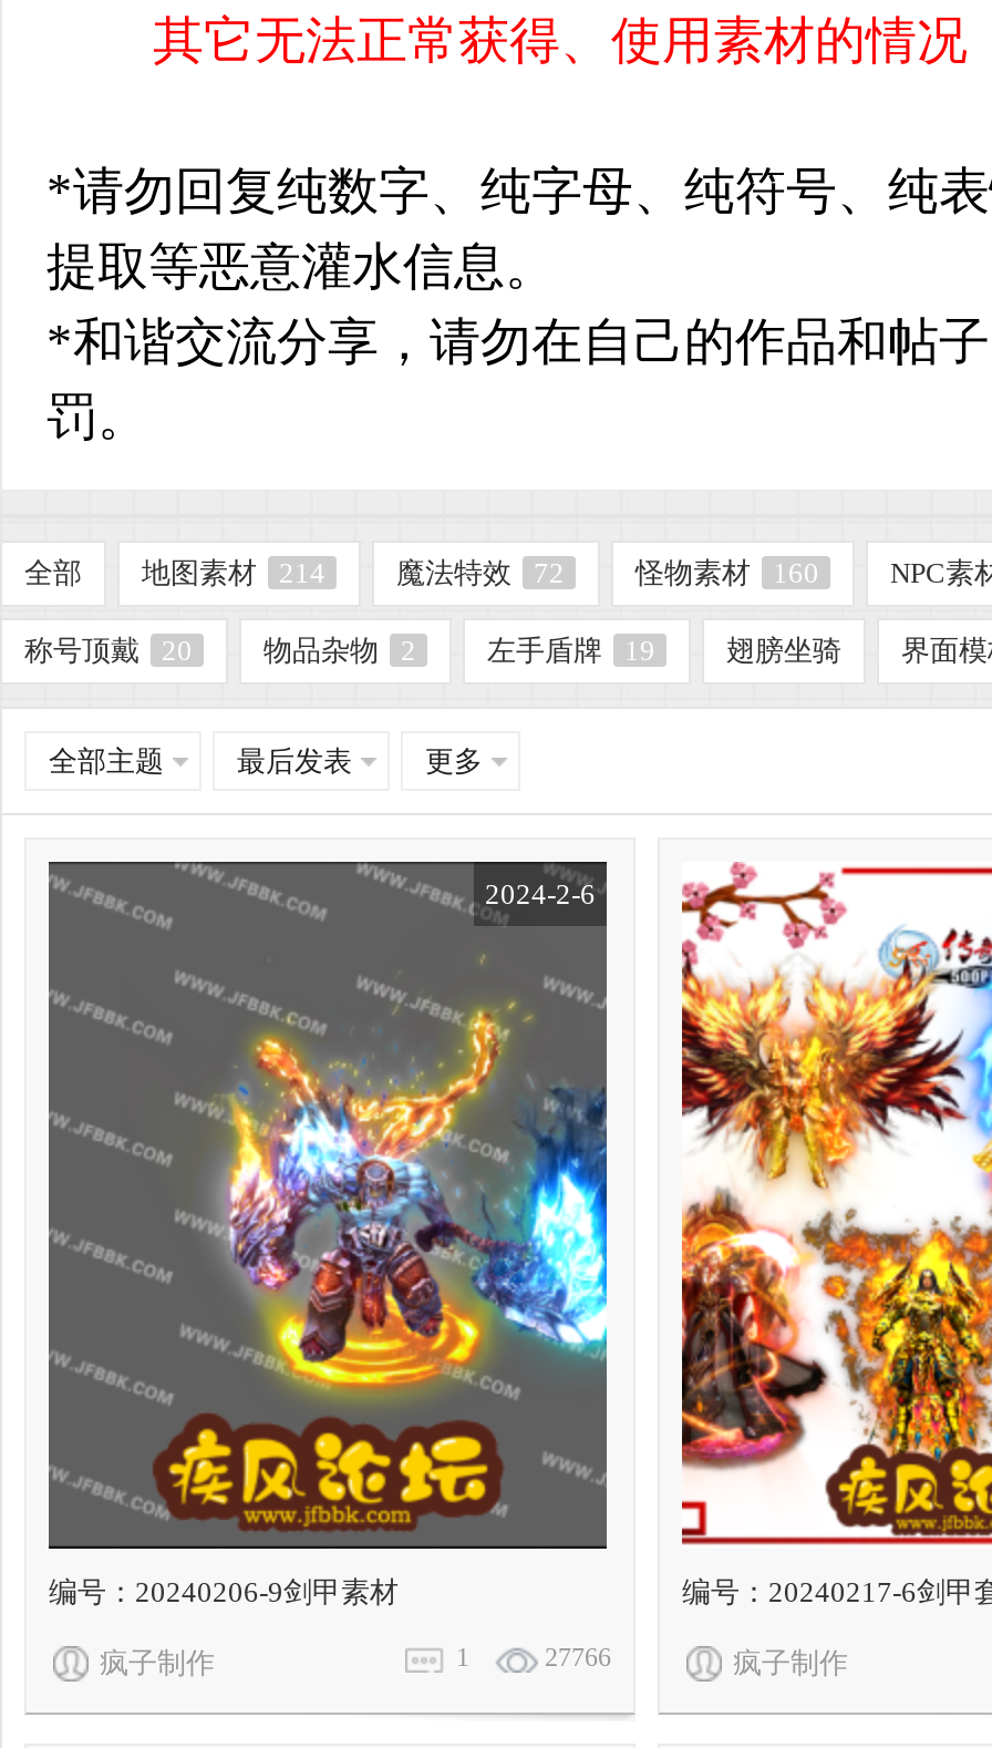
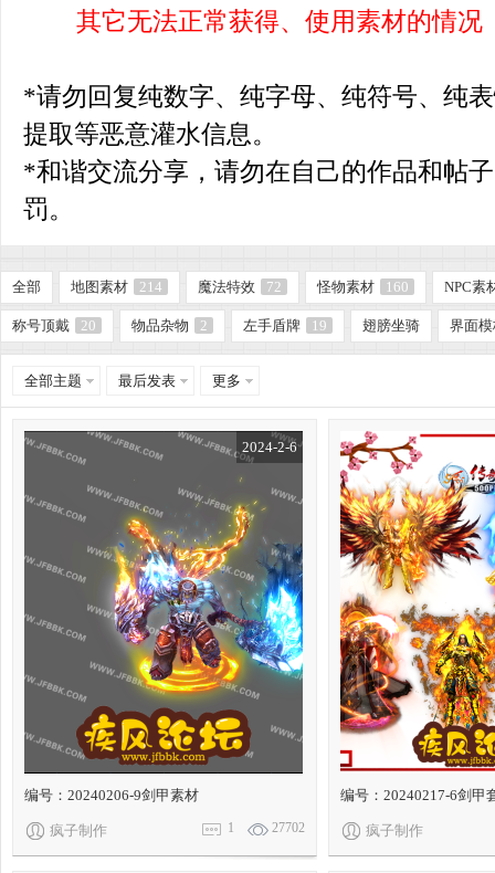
[545,1642,611,1673] 27766 -> [272,820,305,835] 27702

